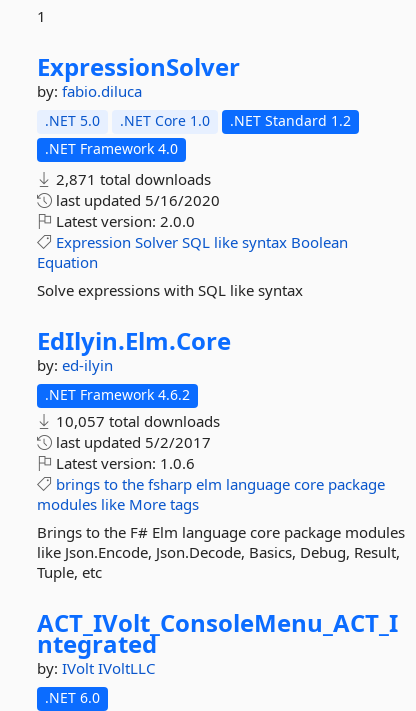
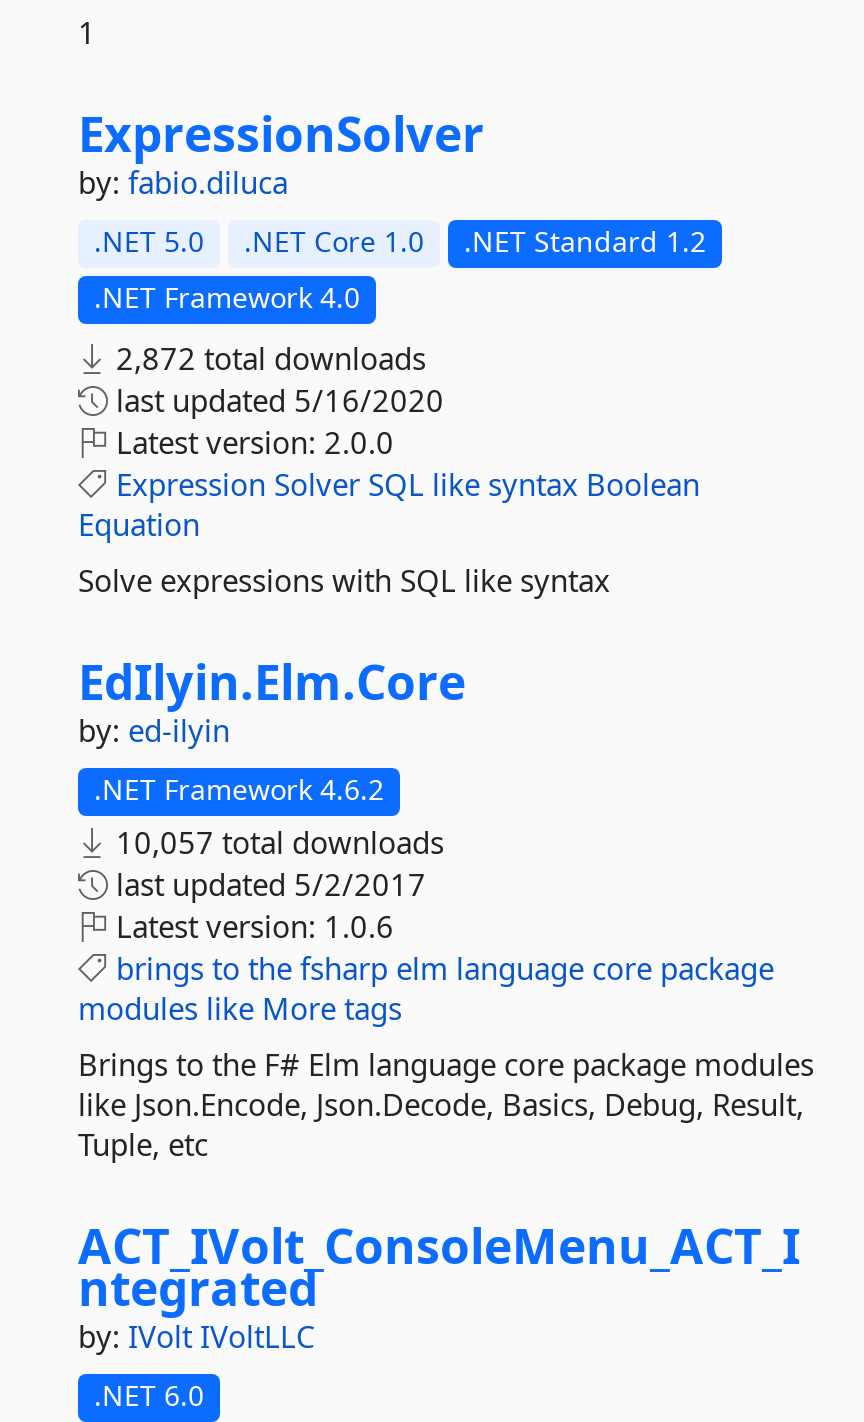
[52,169,211,189] 2,871 total downloads -> [108,338,426,378] 2,872 total downloads

